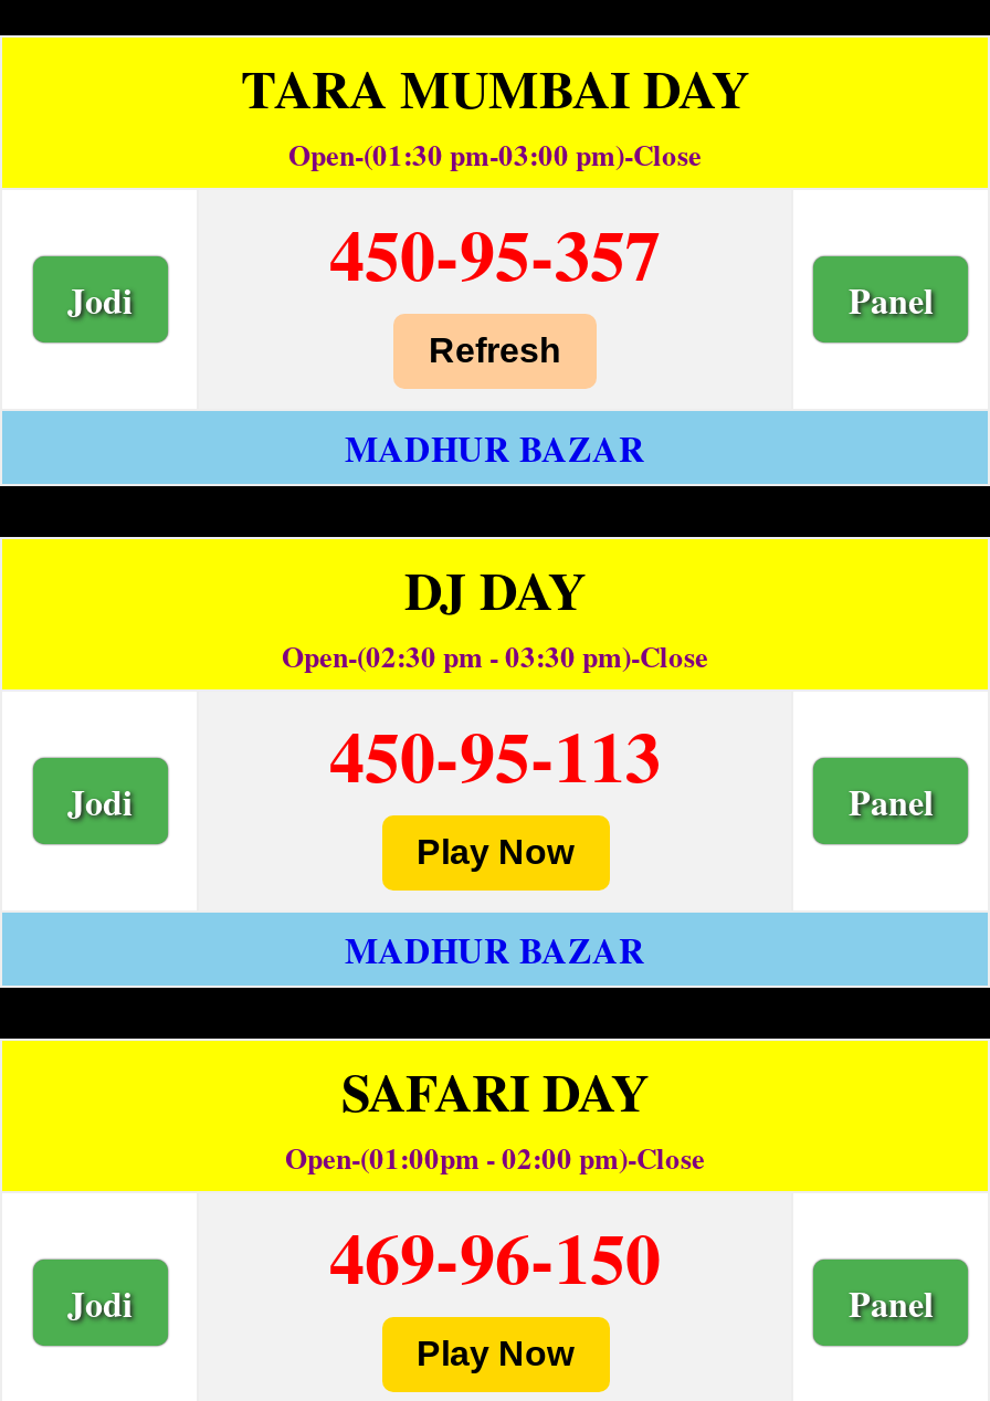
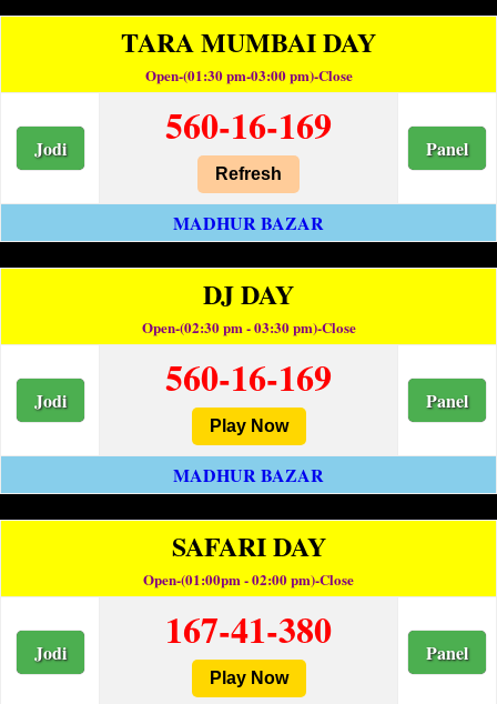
[329,201,661,305] 450-95-357 -> [165,99,332,151] 560-16-169
[329,702,661,806] 450-95-113 -> [165,351,332,403] 560-16-169
[329,1204,661,1308] 469-96-150 -> [165,603,332,655] 167-41-380

